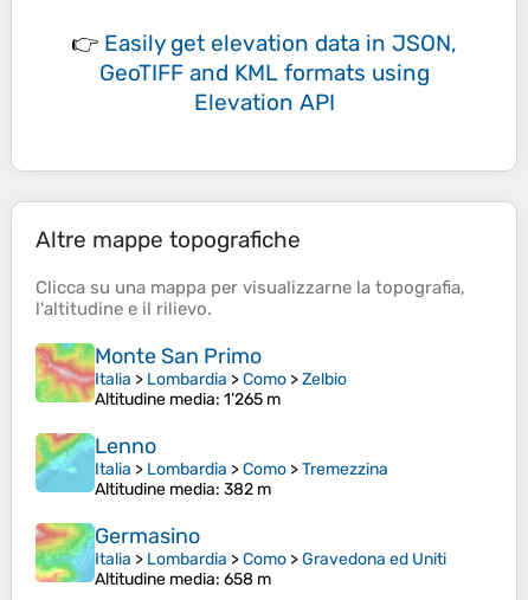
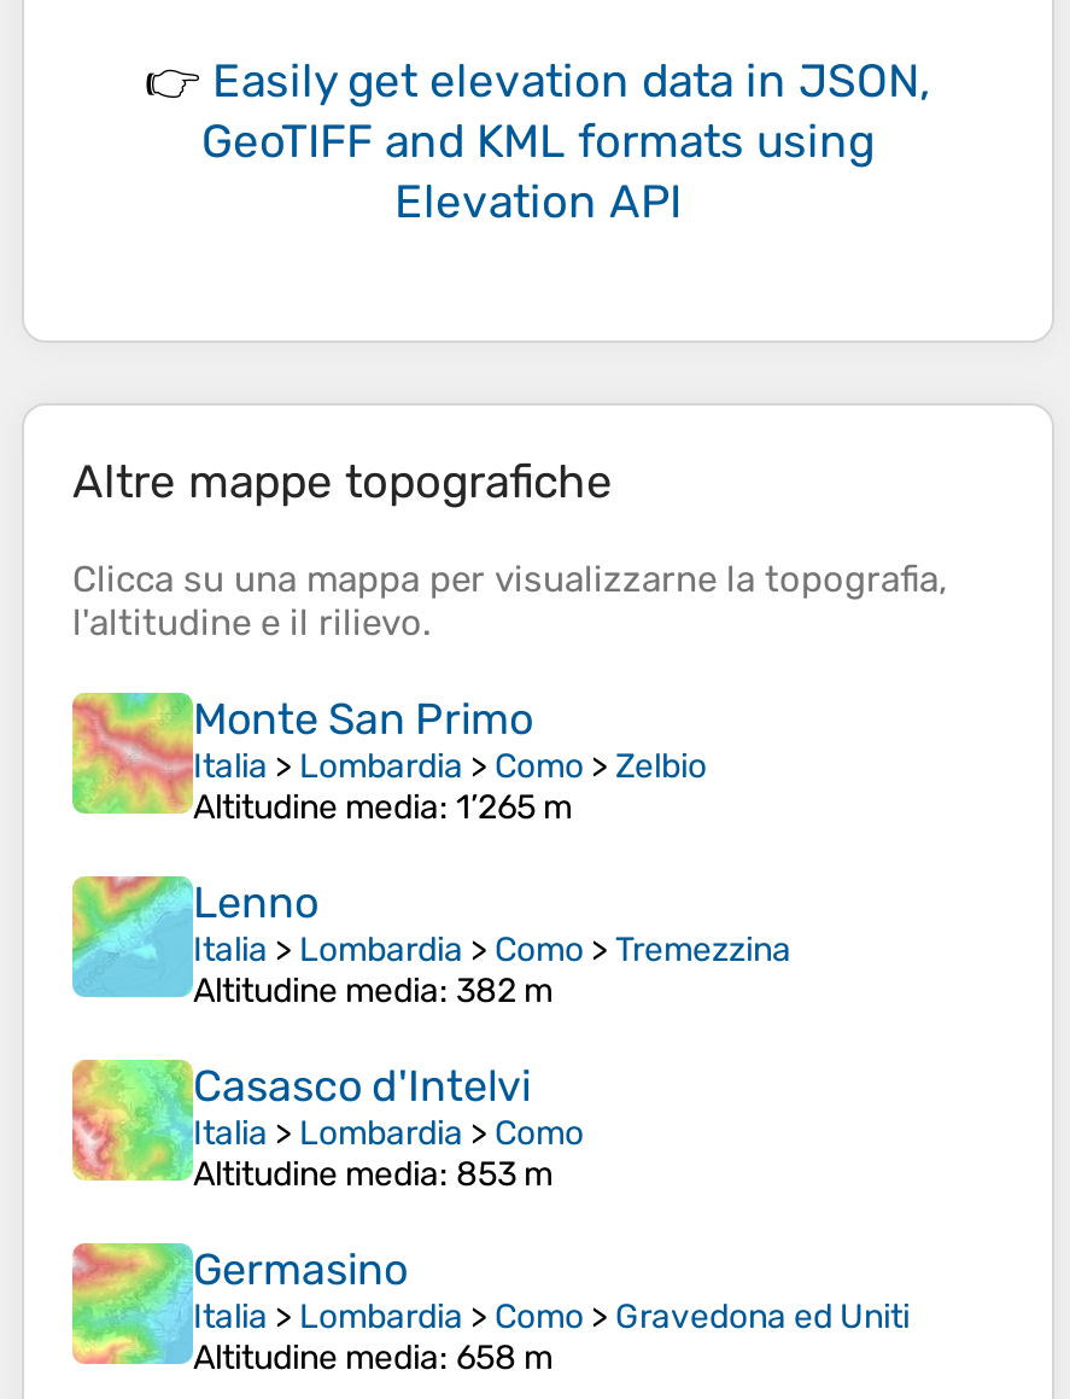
none -> [70,1060,584,1195] [image] | Casasco d'Intelvi | Italia > Lombardia > Como | Altitudine media: 853 m

